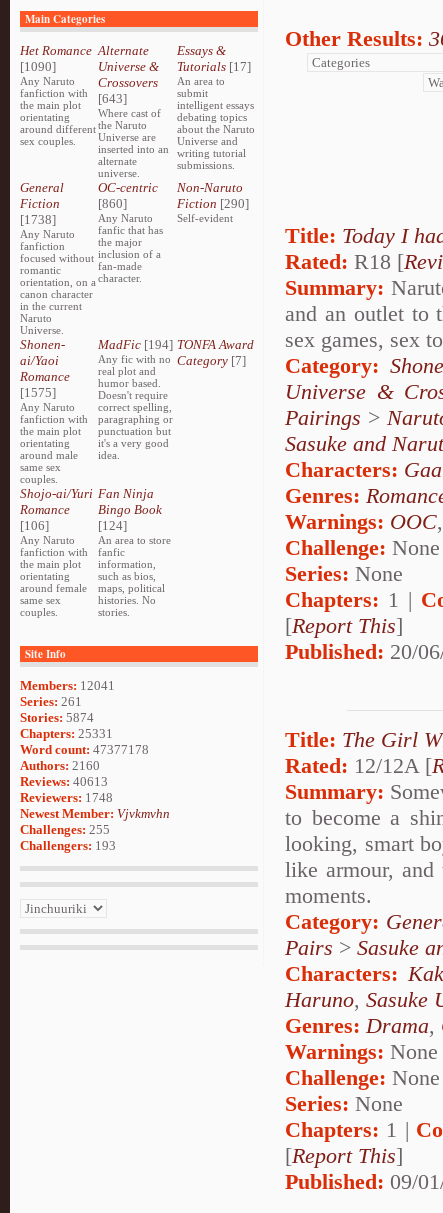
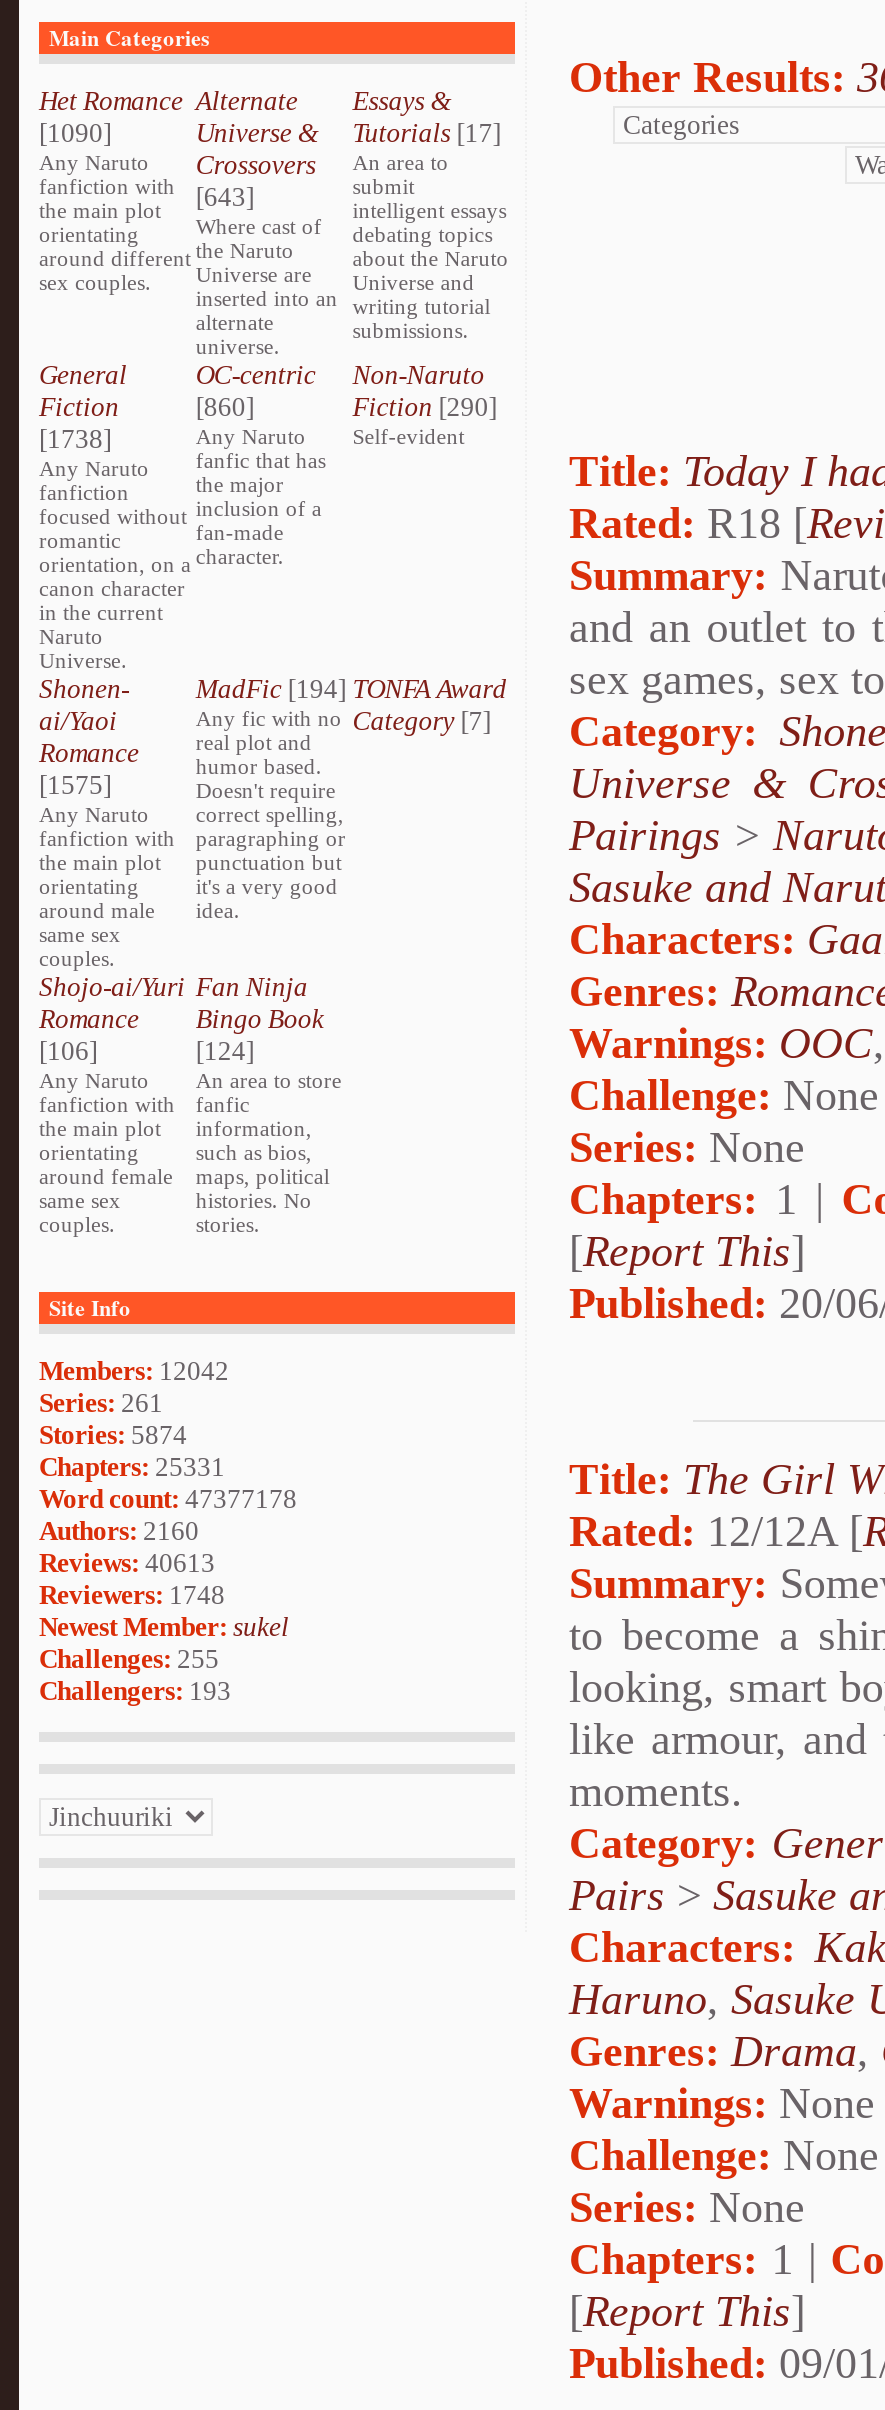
[20,678,115,693] Members: 12041 -> [39,1356,229,1386] Members: 12042
[20,806,170,821] Newest Member: Vjvkmvhn -> [39,1612,289,1642] Newest Member: sukel

